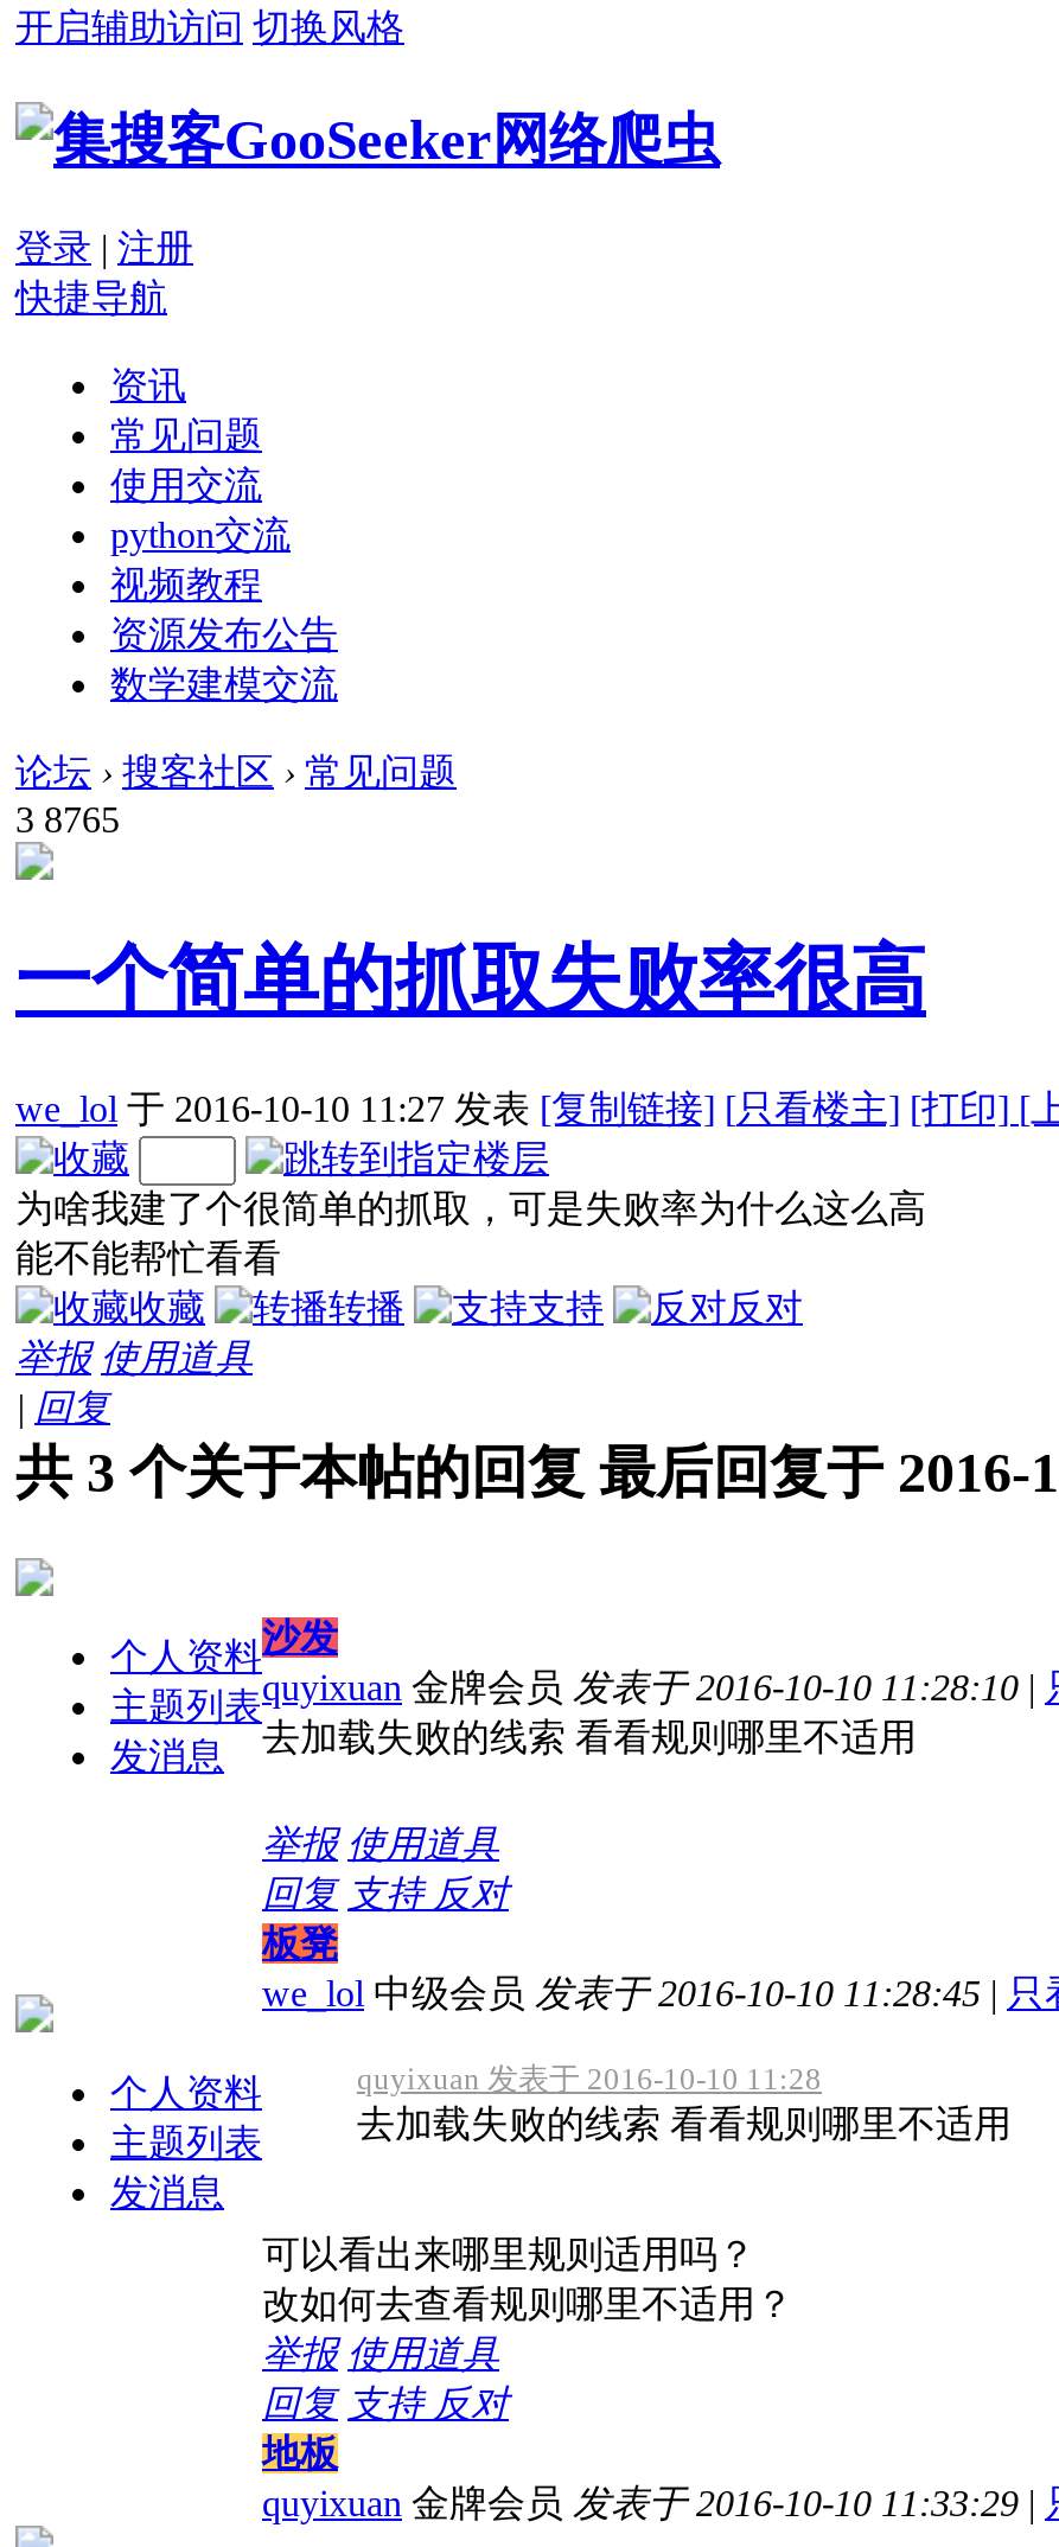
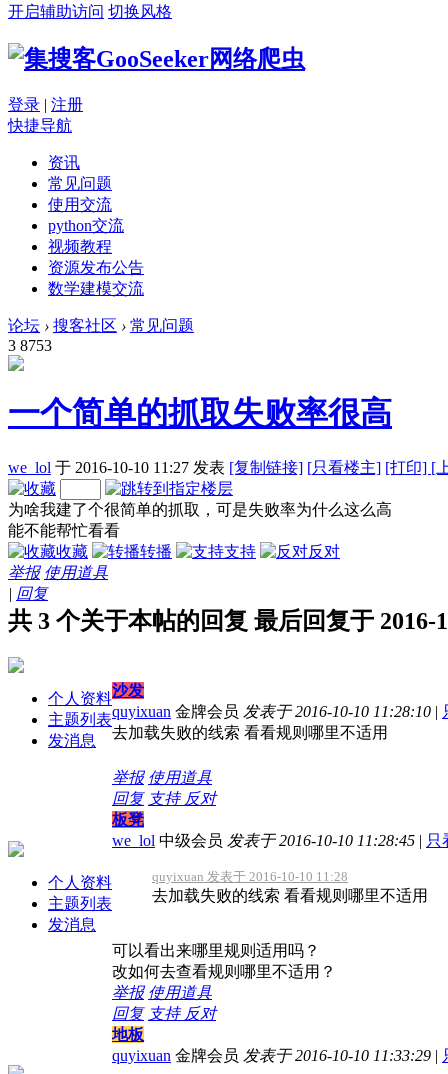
[15,799,120,839] 3 8765 -> [8,337,52,354] 3 8753

